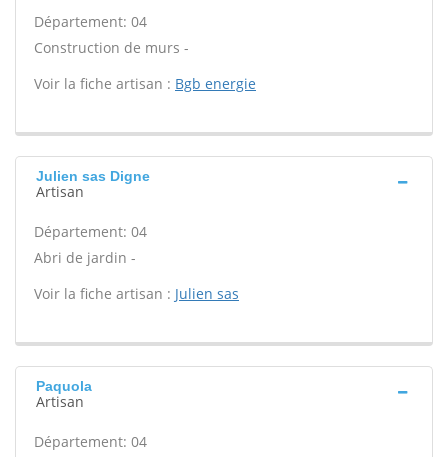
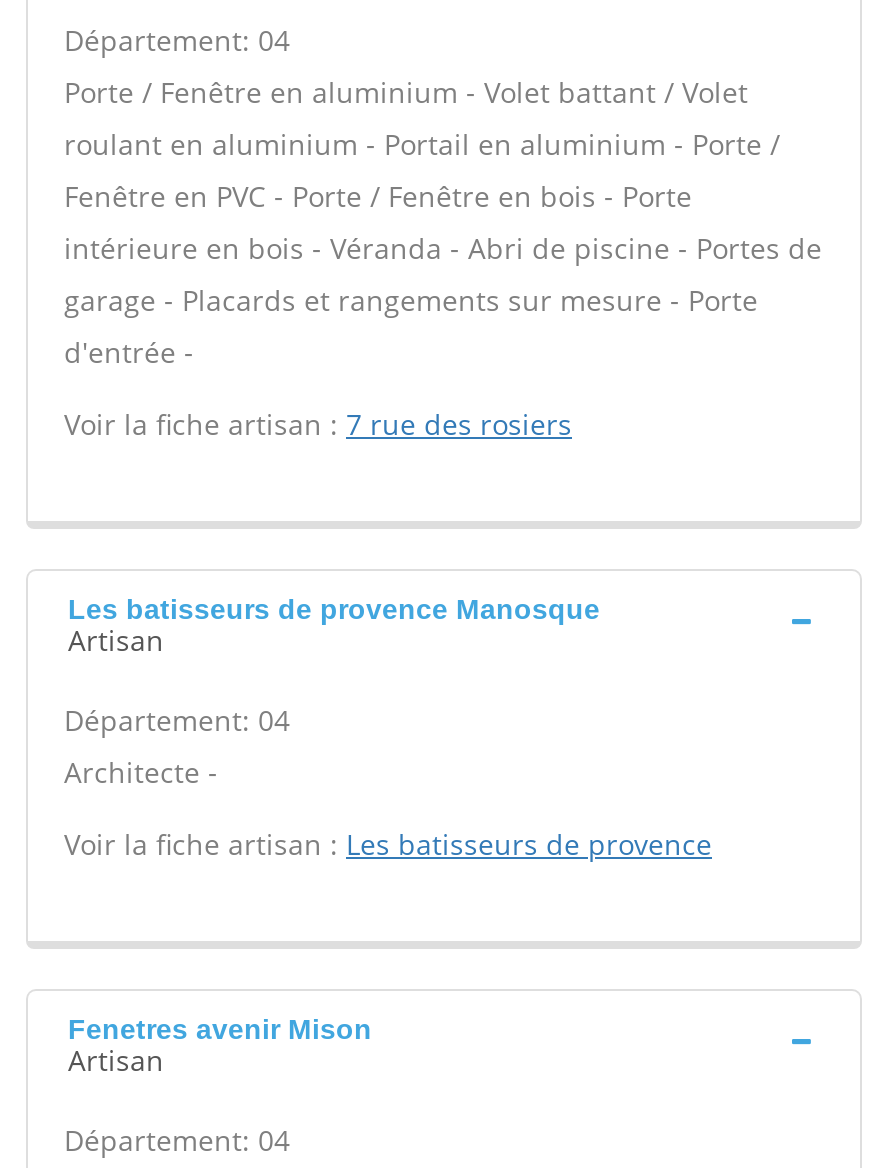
[34,38,189,57] Construction de murs - -> [64,73,822,371] Porte / Fenêtre en aluminium - Volet battant / Volet | roulant en aluminium - Portail en aluminium - Porte / | Fenêtre en PVC - Porte / Fenêtre en bois - Porte | intérieure en bois - Véranda - Abri de piscine - Portes de | garage - Placards et rangements sur mesure - Porte | d'entrée -
[34,74,256,93] Voir la fiche artisan : Bgb energie -> [64,405,572,443] Voir la fiche artisan : 7 rue des rosiers
[36,168,150,184] Julien sas Digne -> [68,593,600,625] Les batisseurs de provence Manosque
[34,248,136,267] Abri de jardin - -> [64,753,218,791] Architecte -
[34,284,239,303] Voir la fiche artisan : Julien sas -> [64,825,712,863] Voir la fiche artisan : Les batisseurs de provence
[36,378,92,394] Paquola -> [68,1013,372,1045] Fenetres avenir Mison

